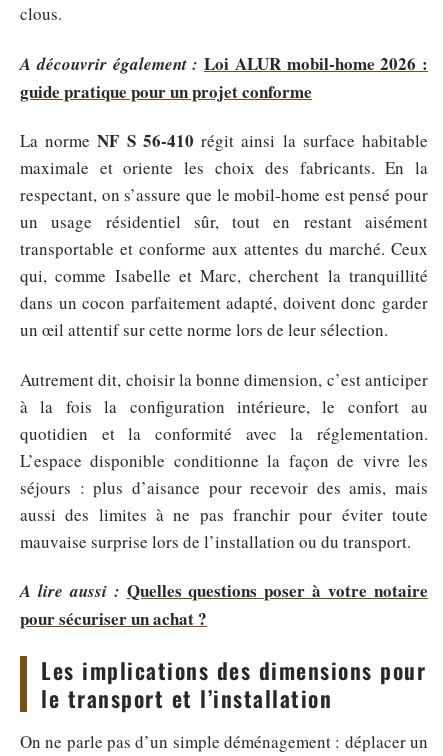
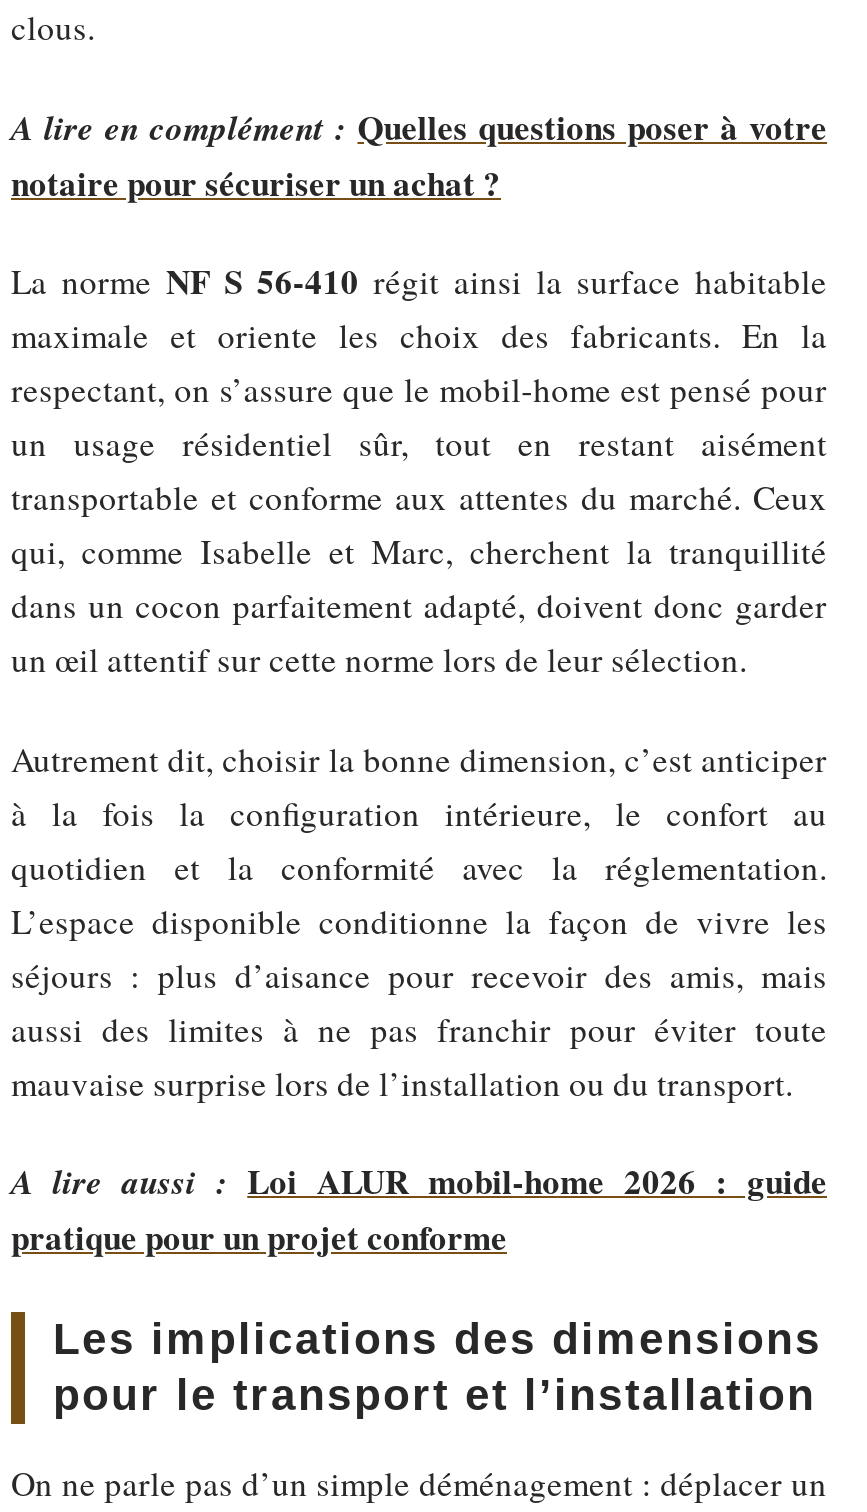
[20,50,428,103] A découvrir également : Loi ALUR mobil-home 2026 : | guide pratique pour un projet conforme -> [11,101,827,207] A lire en complément : Quelles questions poser à votre | notaire pour sécuriser un achat ?
[20,578,428,631] A lire aussi : Quelles questions poser à votre notaire | pour sécuriser un achat ? -> [11,1156,827,1262] A lire aussi : Loi ALUR mobil-home 2026 : guide | pratique pour un projet conforme

